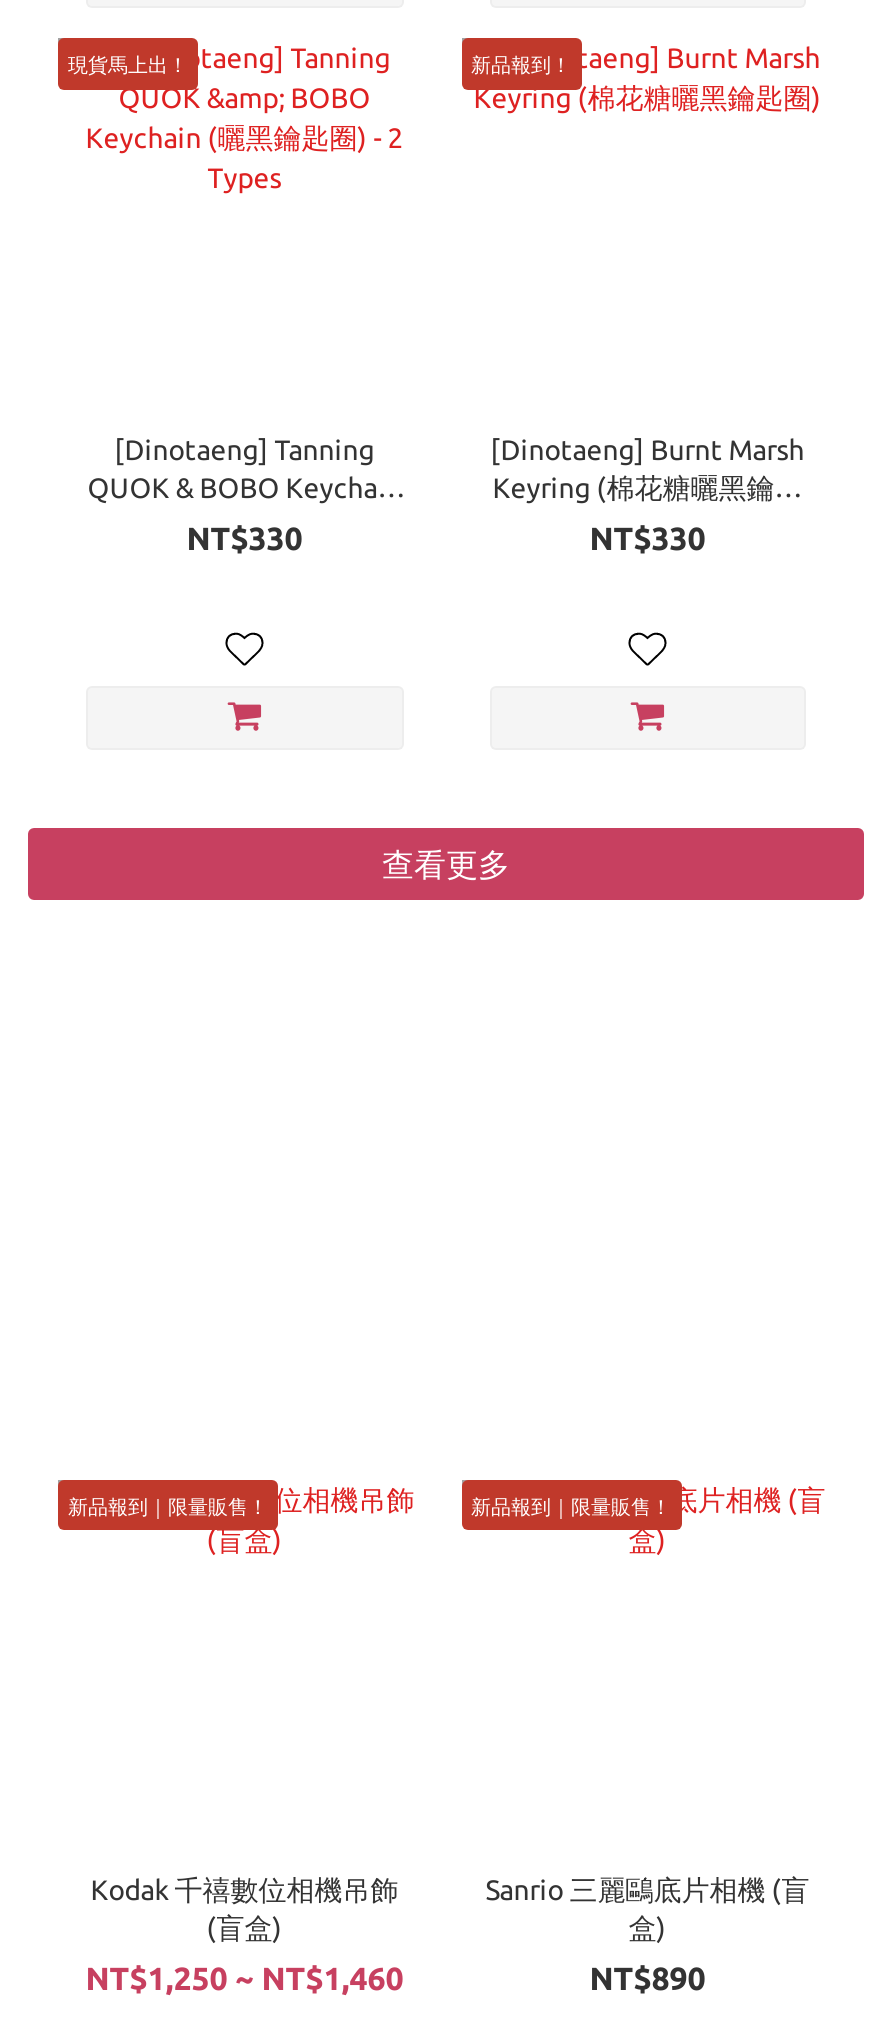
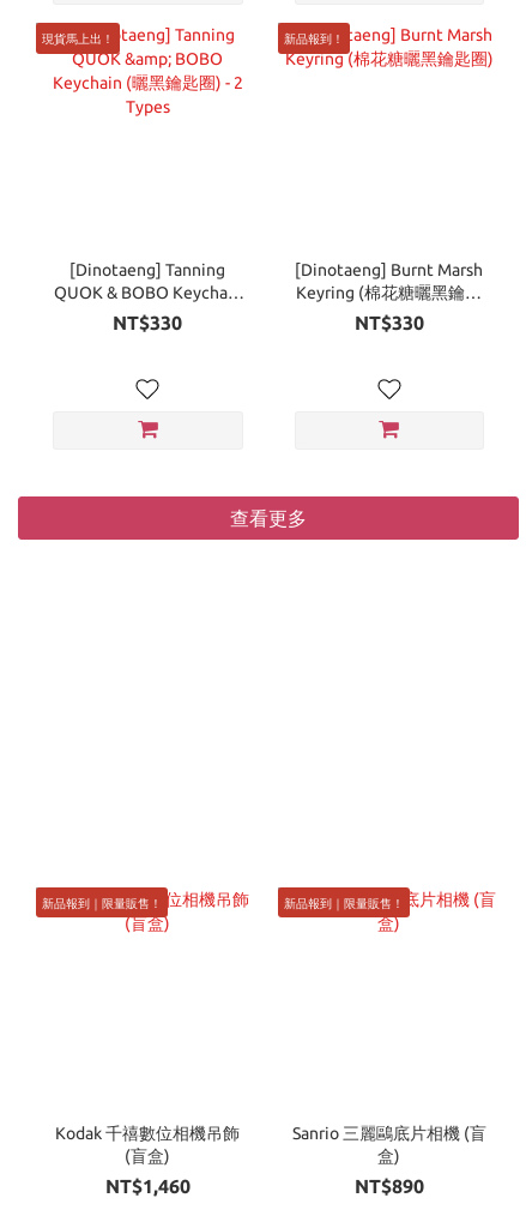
[86,1960,404,1996] NT$1,250 ~ NT$1,460 -> [105,1175,190,1197] NT$1,460

